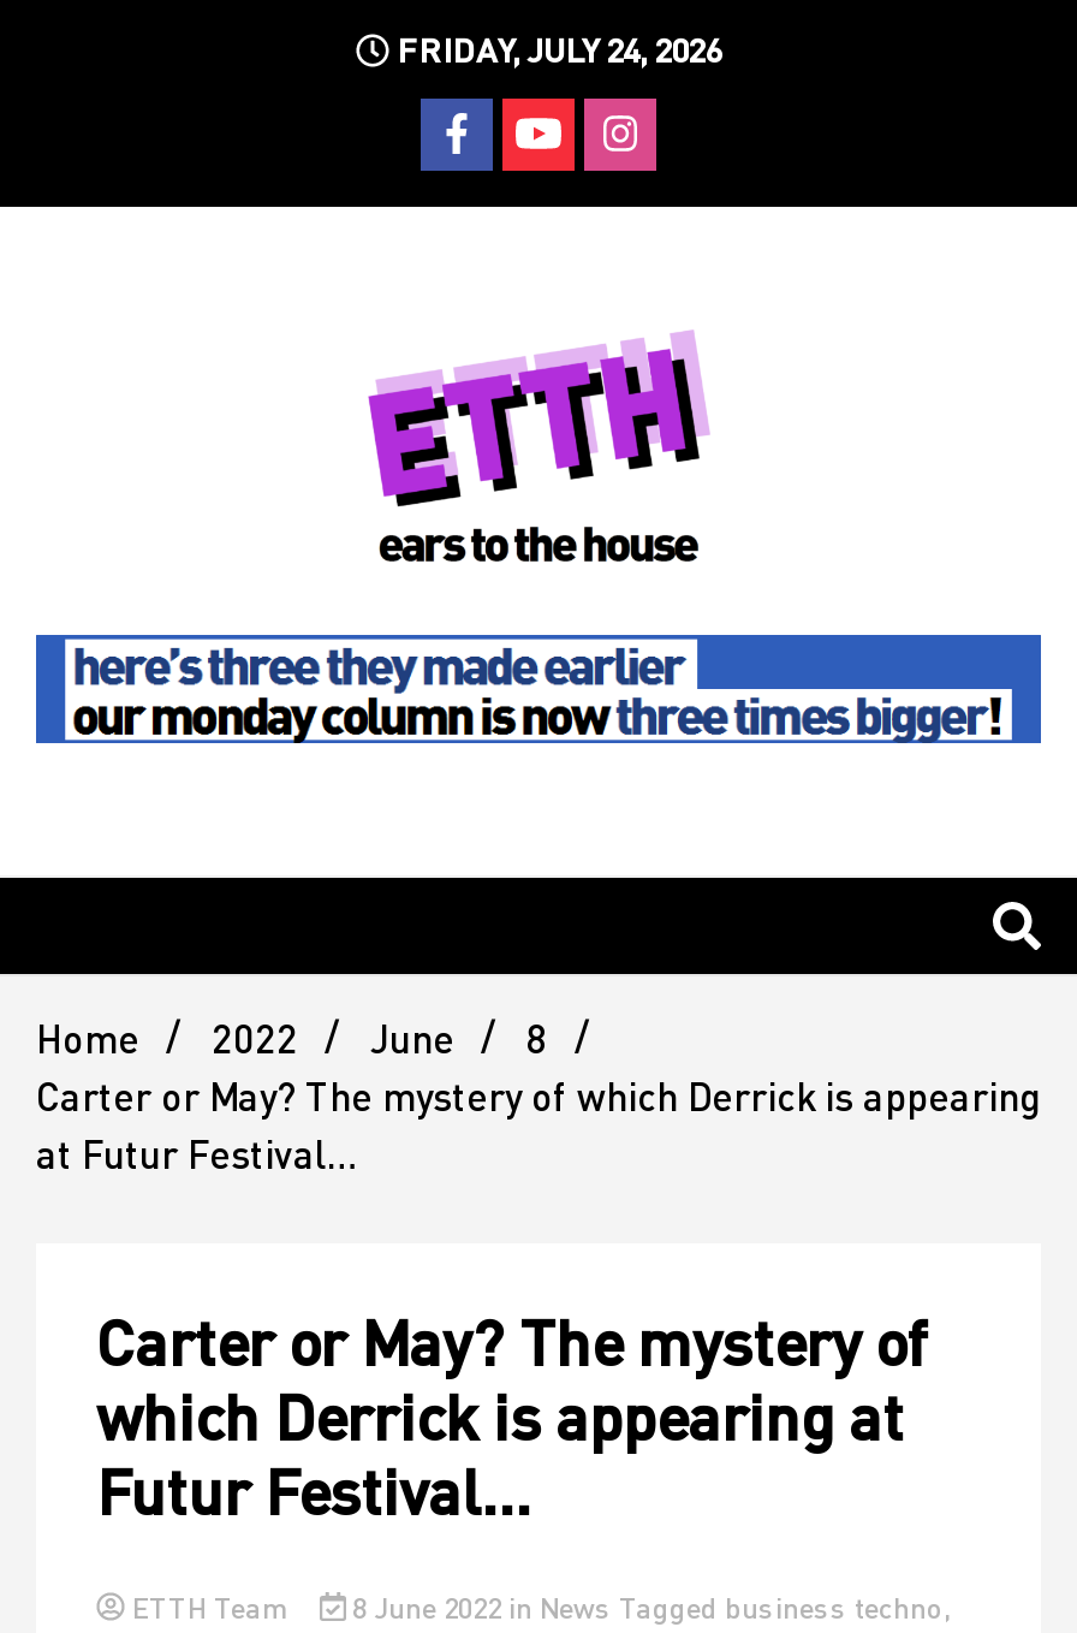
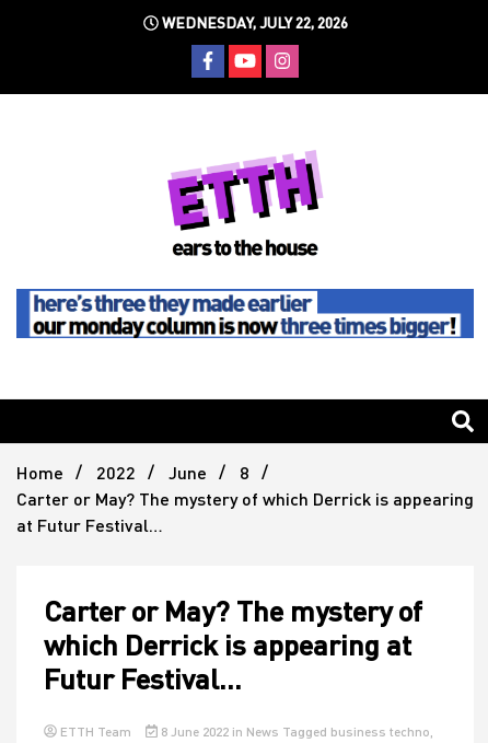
[389,29,721,70] FRIDAY, JULY 24, 2026 -> [158,13,347,32] WEDNESDAY, JULY 22, 2026

